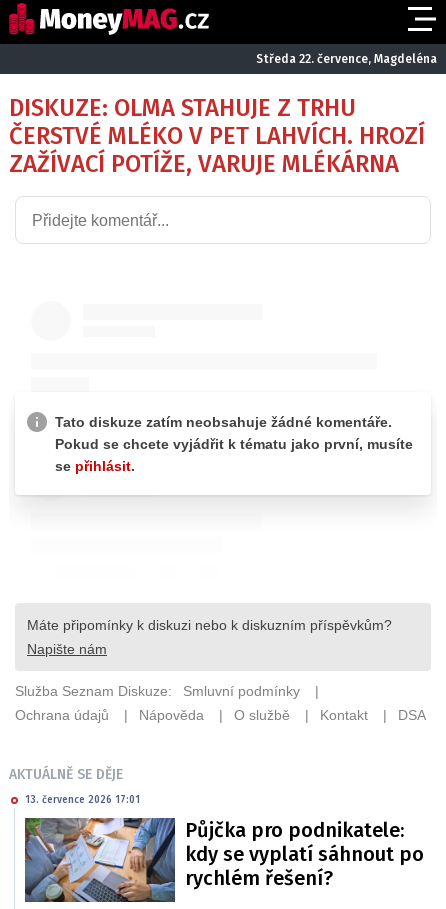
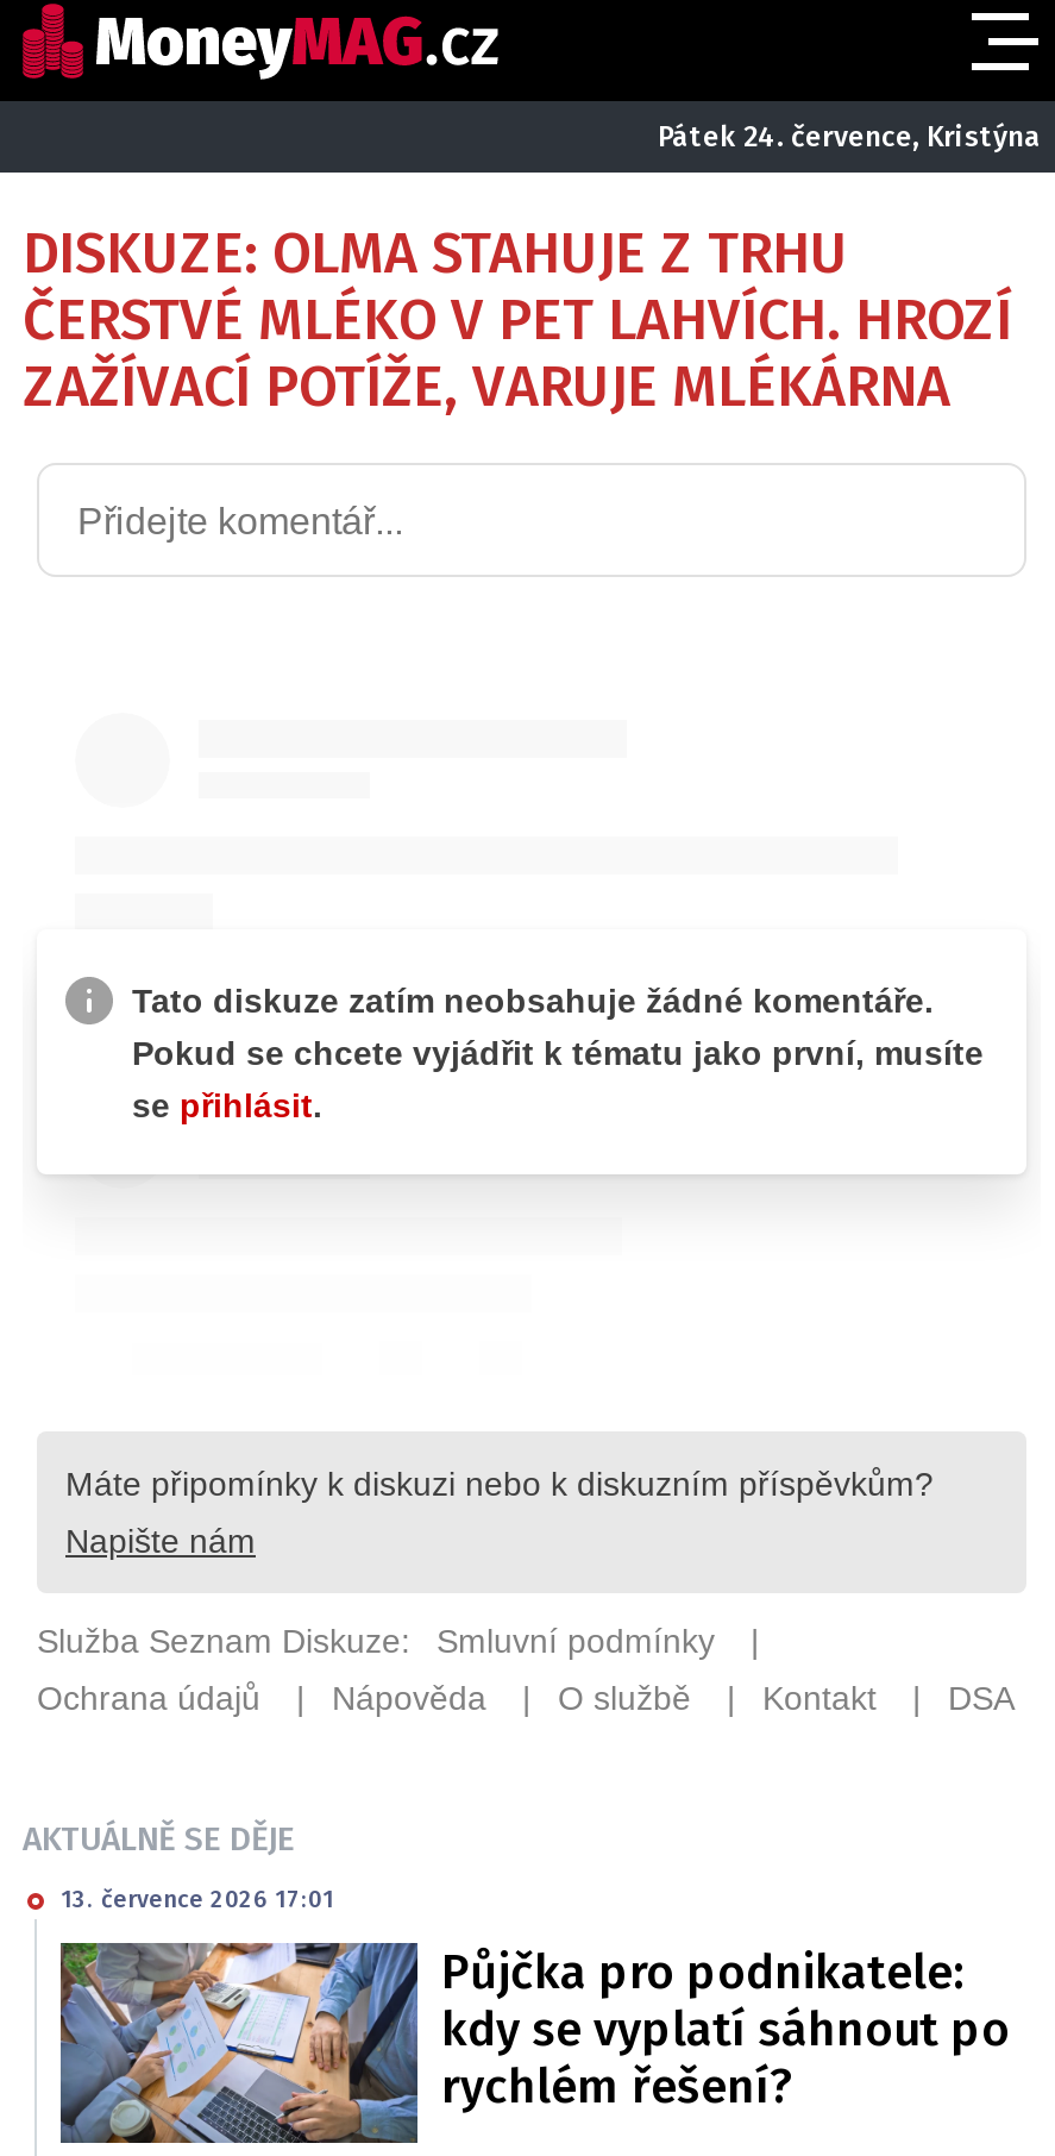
[256,51,437,65] Středa 22. července, Magdeléna -> [658,119,1041,152] Pátek 24. července, Kristýna

